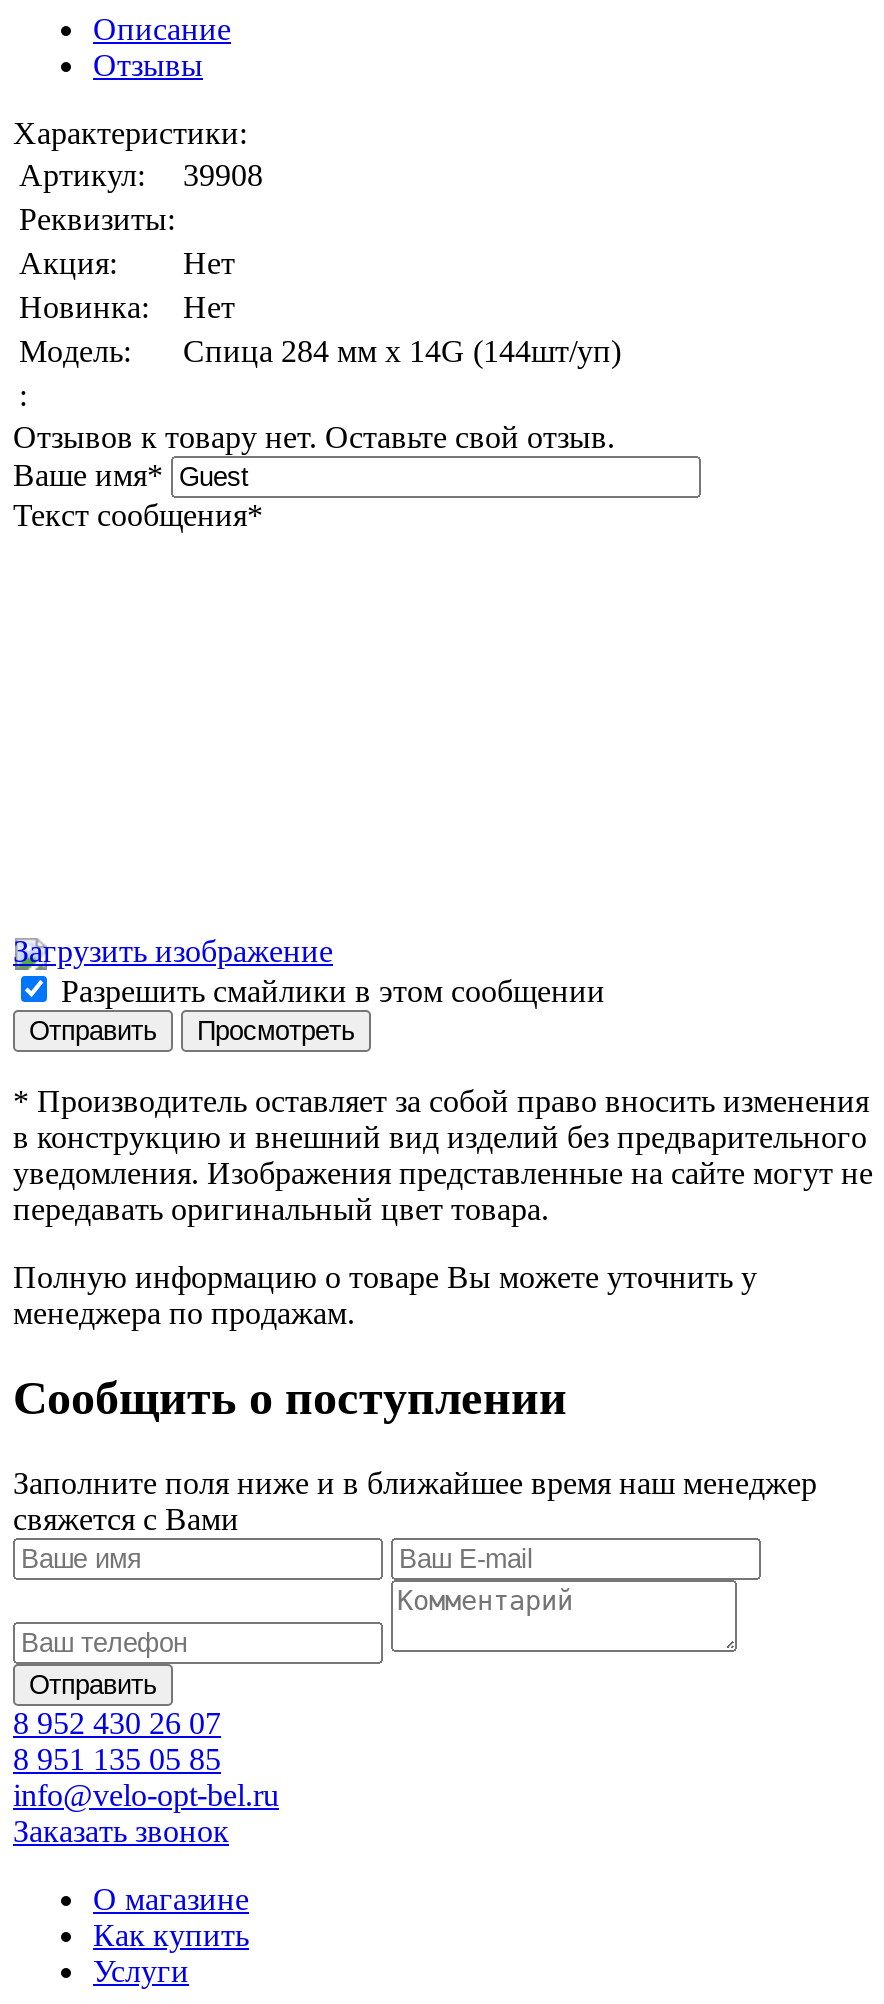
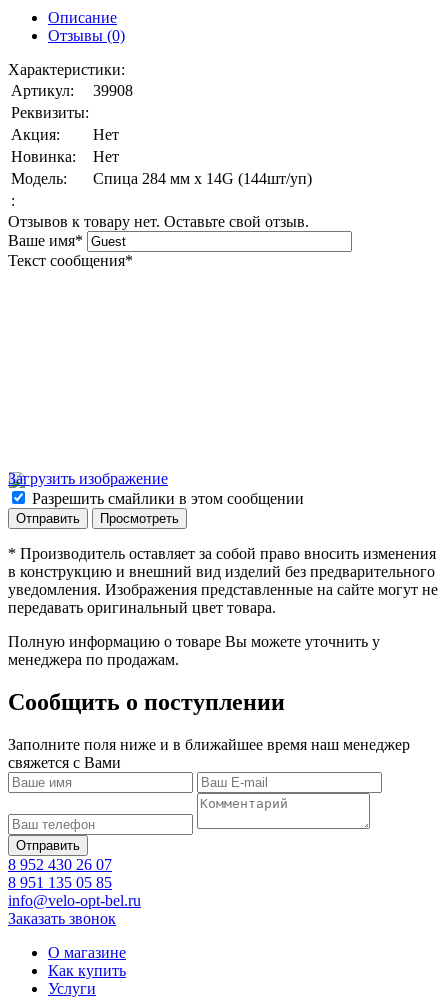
[93,48,203,82] Отзывы -> [48,27,125,44] Отзывы (0)

